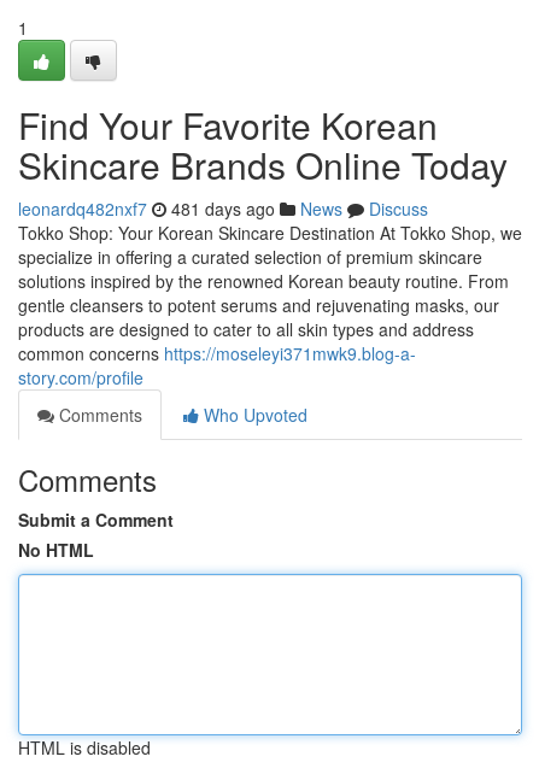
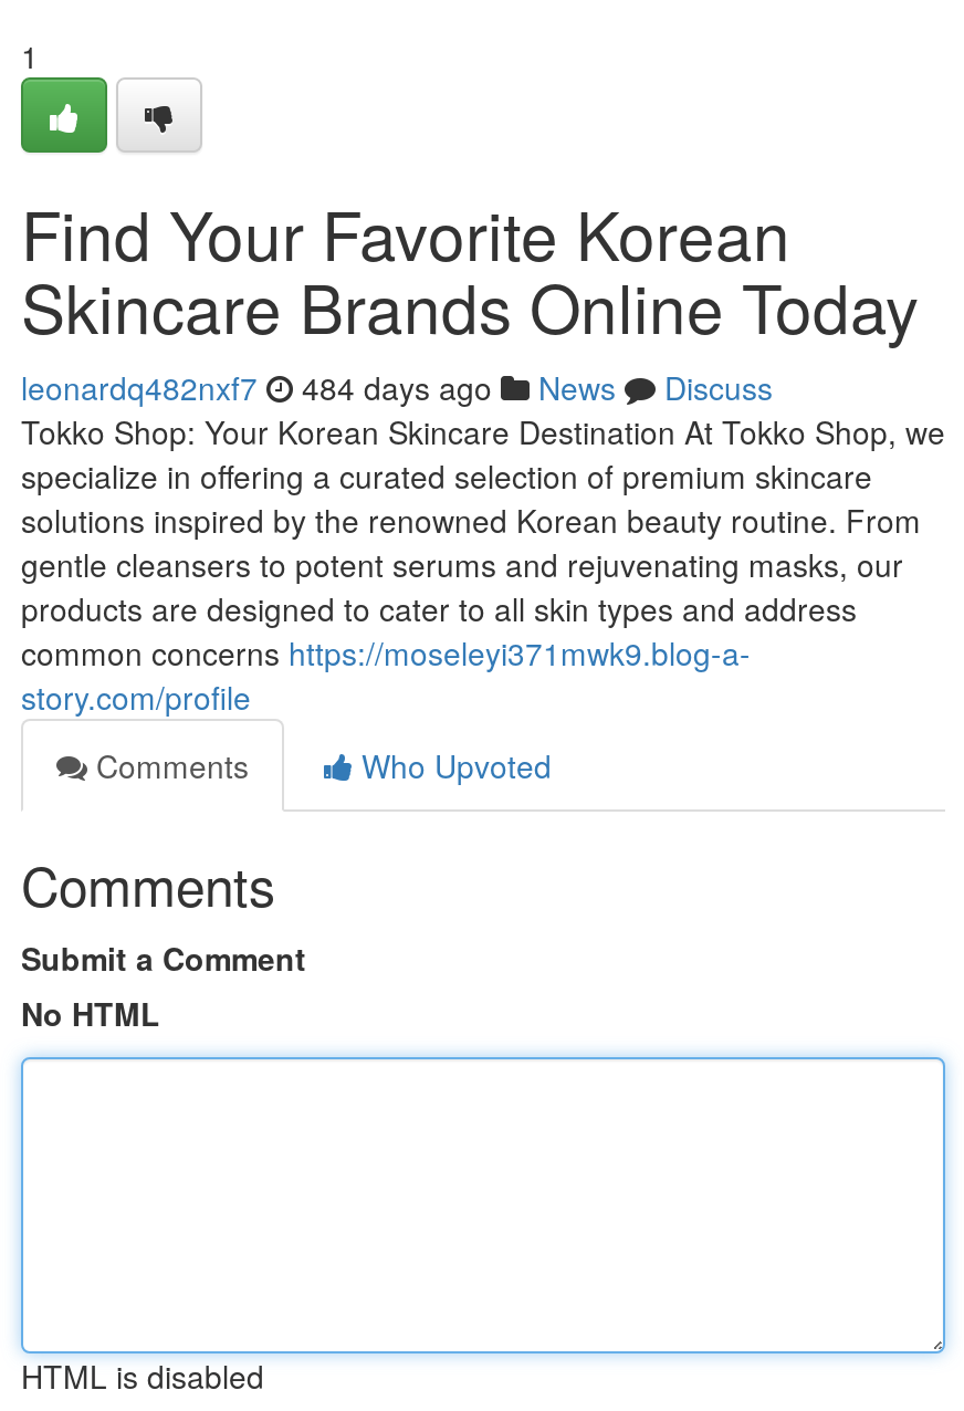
[18,197,428,221] leonardq482nxf7 481 days ago News Discuss -> [21,365,773,409] leonardq482nxf7 484 days ago News Discuss

